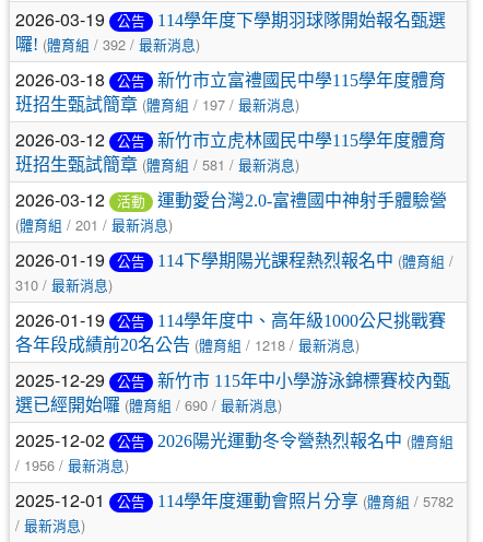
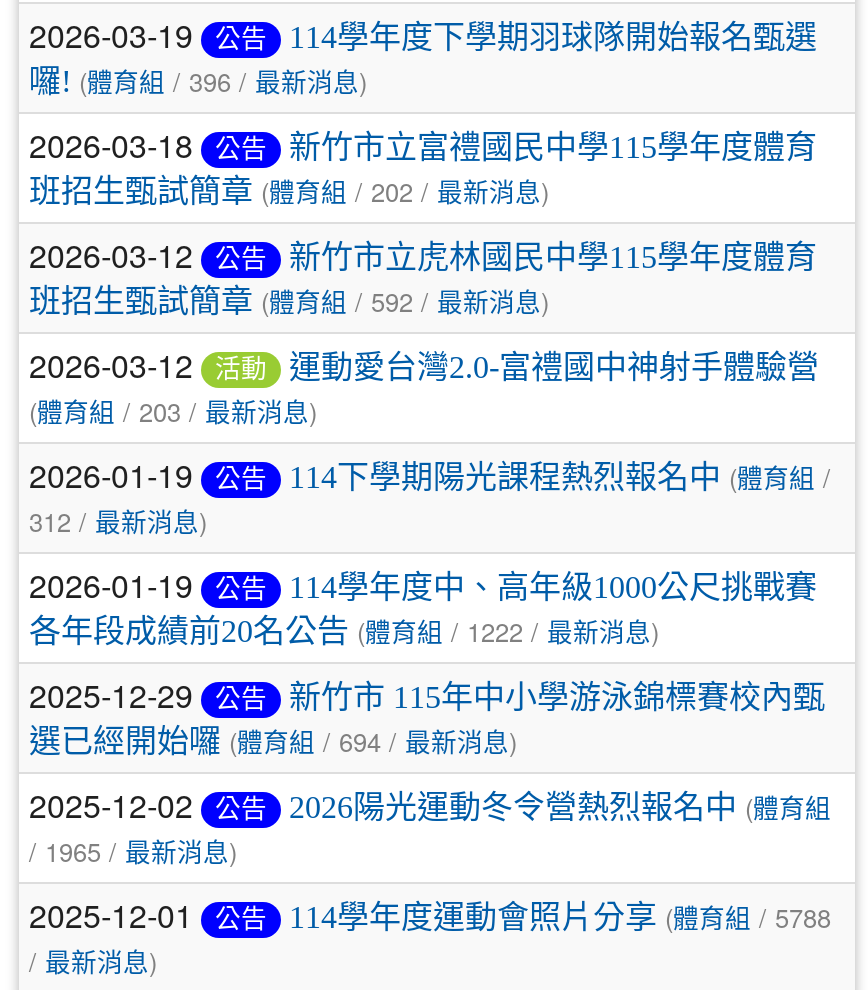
[15,34,200,55] 囉! (體育組/ 392 /最新消息) -> [29,62,367,100] 囉! (體育組/ 396 /最新消息)
[15,94,299,115] 班招生甄試簡章 (體育組/ 197 /最新消息) -> [29,172,549,210] 班招生甄試簡章 (體育組/ 202 /最新消息)
[15,154,299,175] 班招生甄試簡章 (體育組/ 581 /最新消息) -> [29,282,549,320] 班招生甄試簡章 (體育組/ 592 /最新消息)
[15,214,173,235] (體育組/ 201 /最新消息) -> [29,392,317,430] (體育組/ 203 /最新消息)
[15,274,113,295] 310 /最新消息) -> [29,502,207,540] 312 /最新消息)
[15,334,360,355] 各年段成績前20名公告 (體育組/ 1218 /最新消息) -> [29,612,659,650] 各年段成績前20名公告 (體育組/ 1222 /最新消息)
[15,394,282,415] 選已經開始囉 (體育組/ 690 /最新消息) -> [29,722,517,760] 選已經開始囉 (體育組/ 694 /最新消息)
[15,455,129,475] / 1956 /最新消息) -> [29,832,237,870] / 1965 /最新消息)
[157,491,453,511] 114學年度運動會照片分享 (體育組/ 5782 -> [289,898,831,936] 114學年度運動會照片分享 (體育組/ 5788

